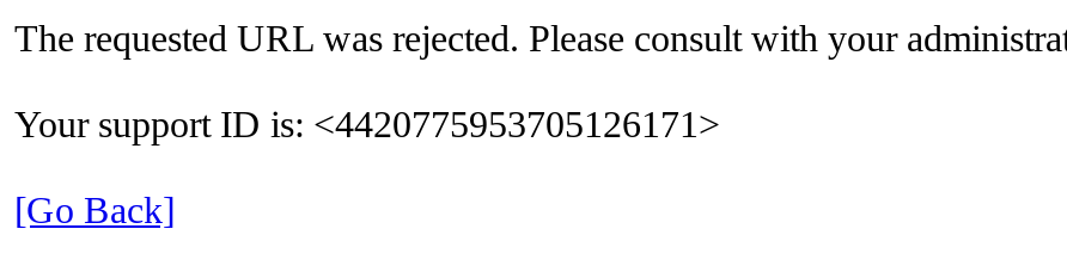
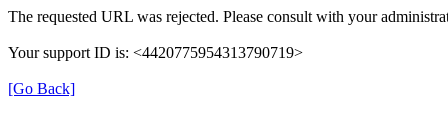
[14,104,720,144] Your support ID is: <4420775953705126171> -> [8,44,303,61] Your support ID is: <4420775954313790719>

